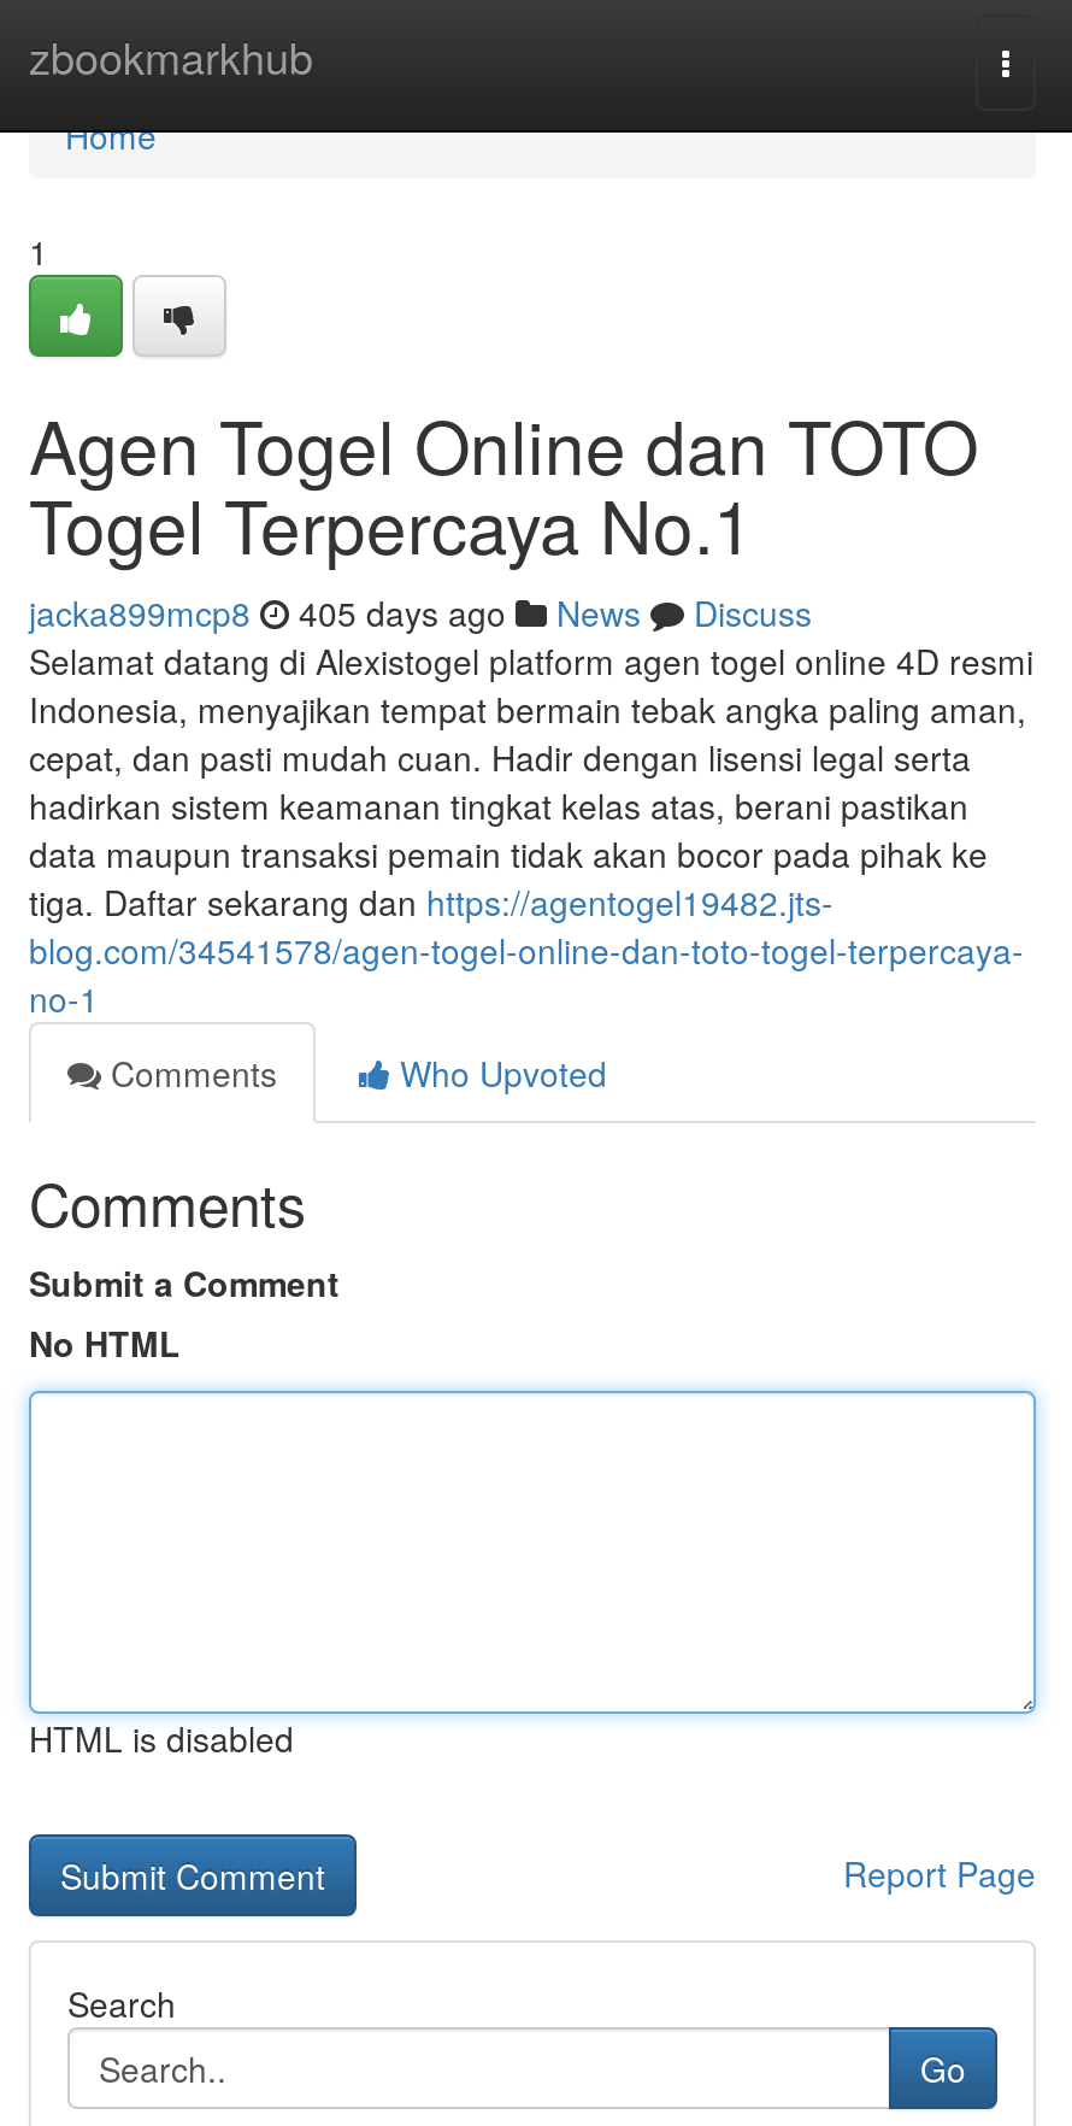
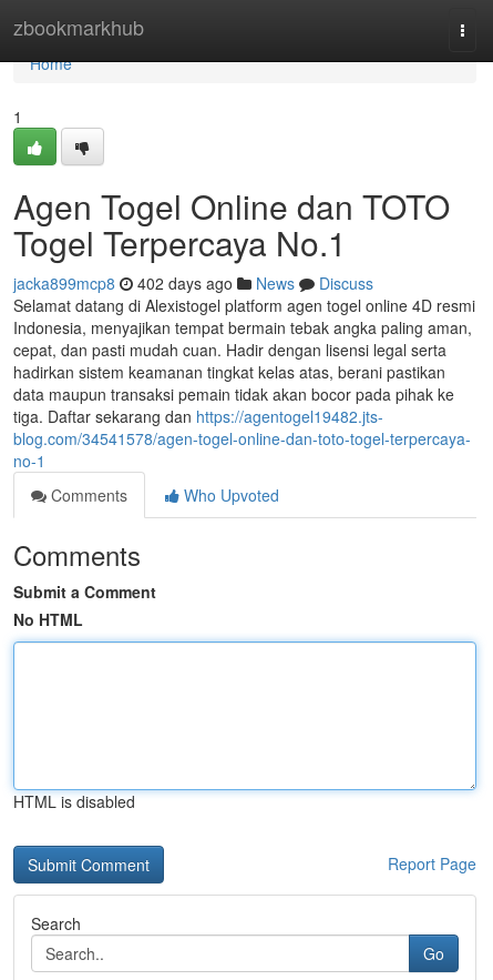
[29,588,812,636] jacka899mcp8 405 days ago News Discuss -> [13,272,373,294] jacka899mcp8 402 days ago News Discuss

